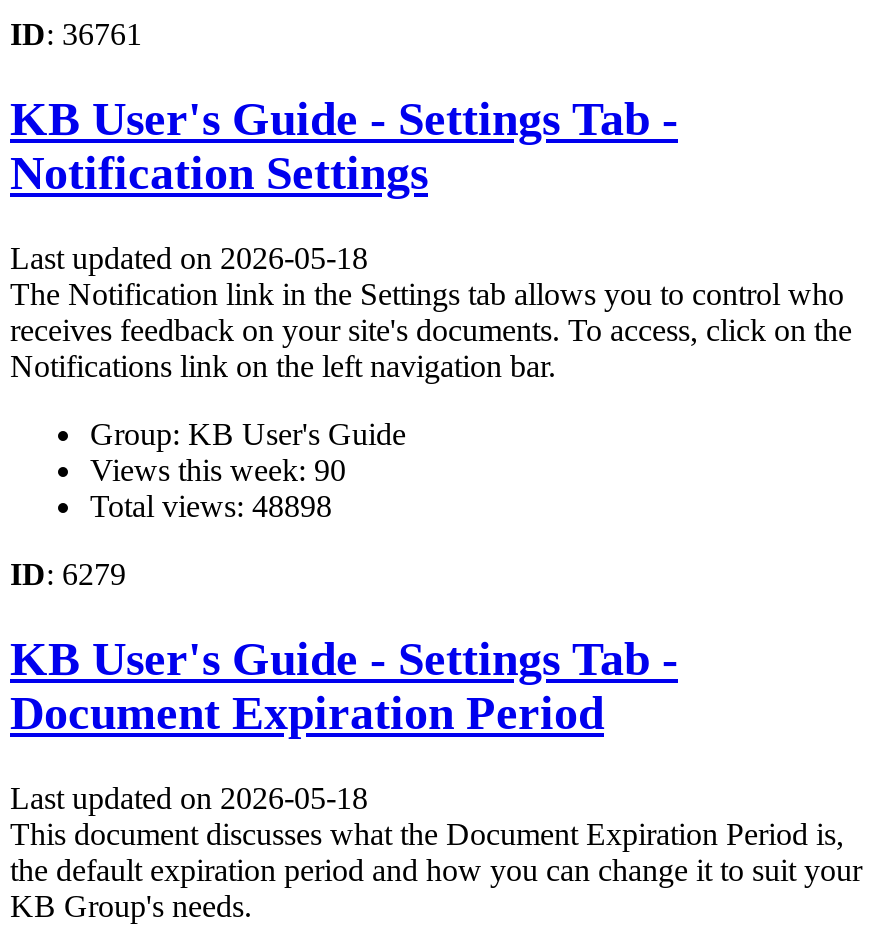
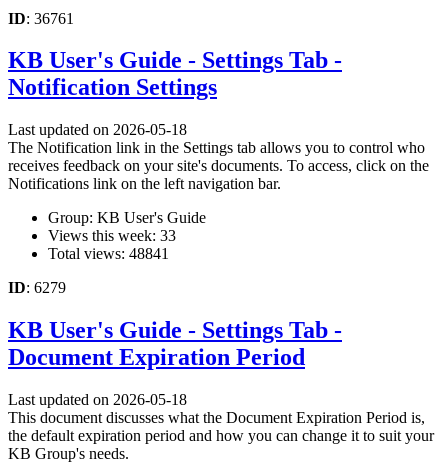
[90,453,346,487] Views this week: 90 -> [48,227,176,244] Views this week: 33
[90,489,332,523] Total views: 48898 -> [48,245,169,262] Total views: 48841

